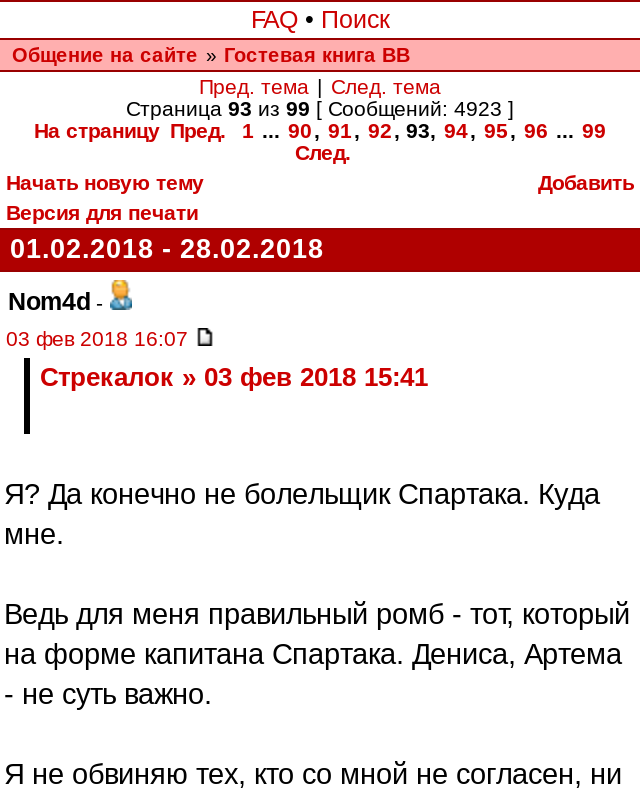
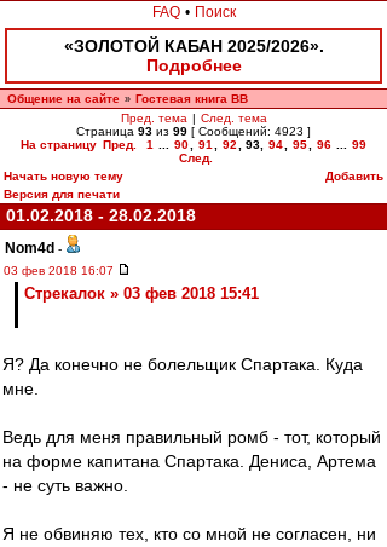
none -> [63,36,324,75] «ЗОЛОТОЙ КАБАН 2025/2026». | Подробнее

